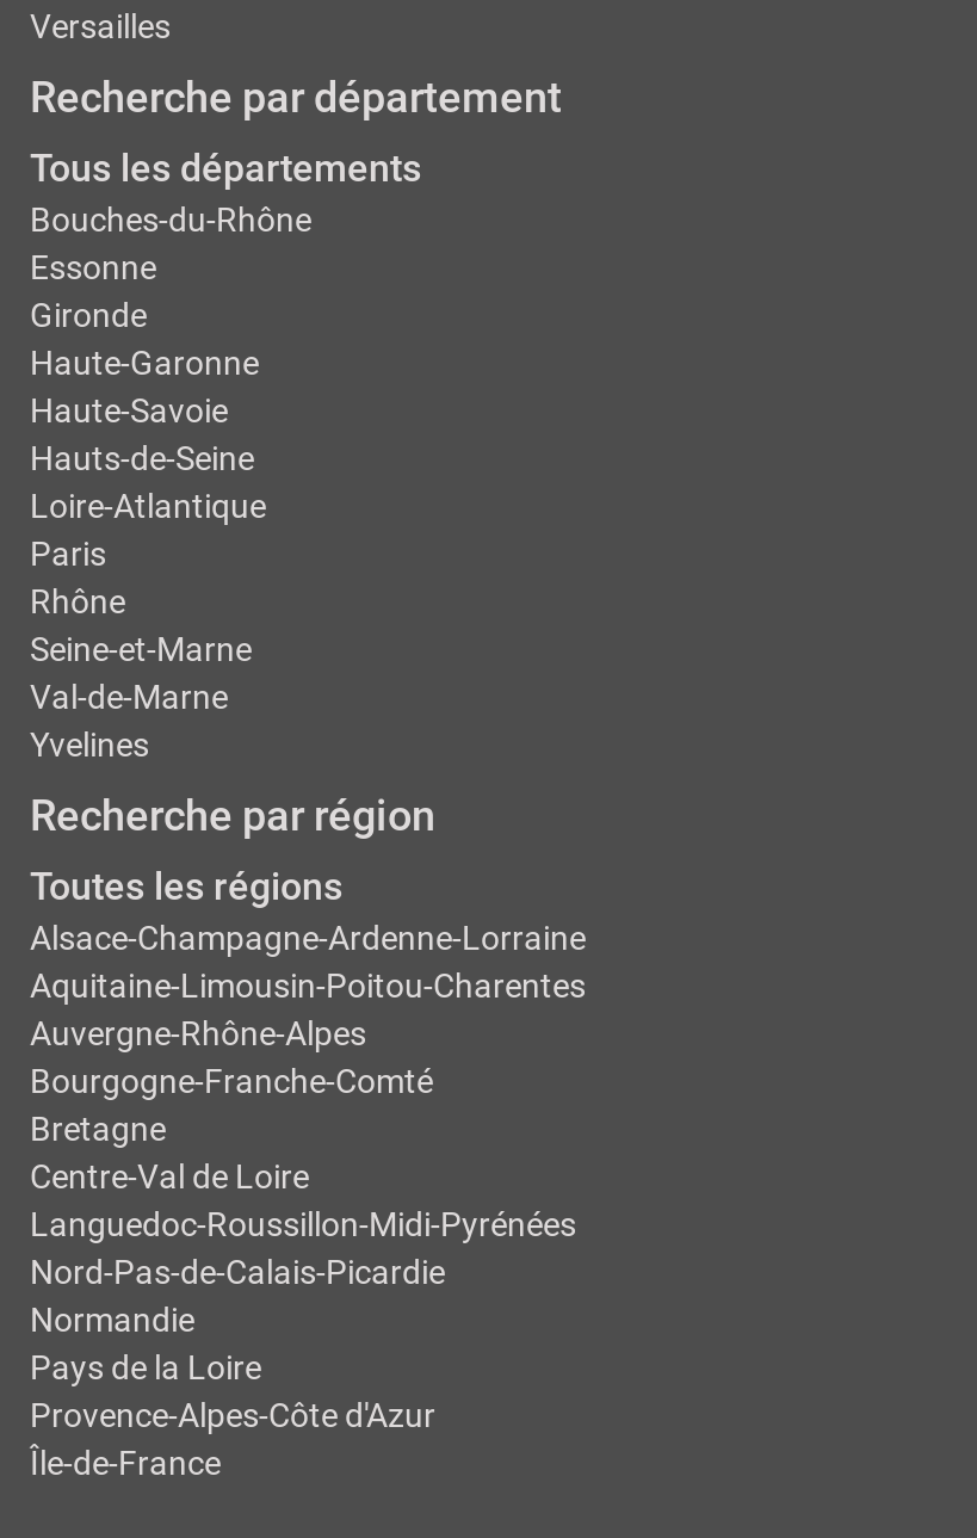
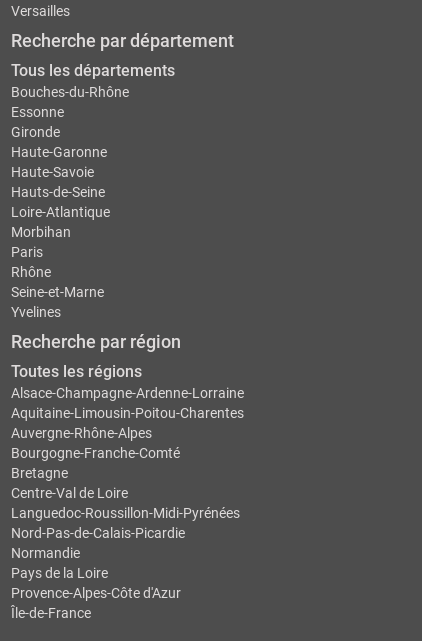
none -> [11,224,71,240] Morbihan
moved [30,534,252,667] -> [11,244,104,300]: Paris | Rhône | Seine-et-Marne
[30,677,228,715] Val-de-Marne -> none

